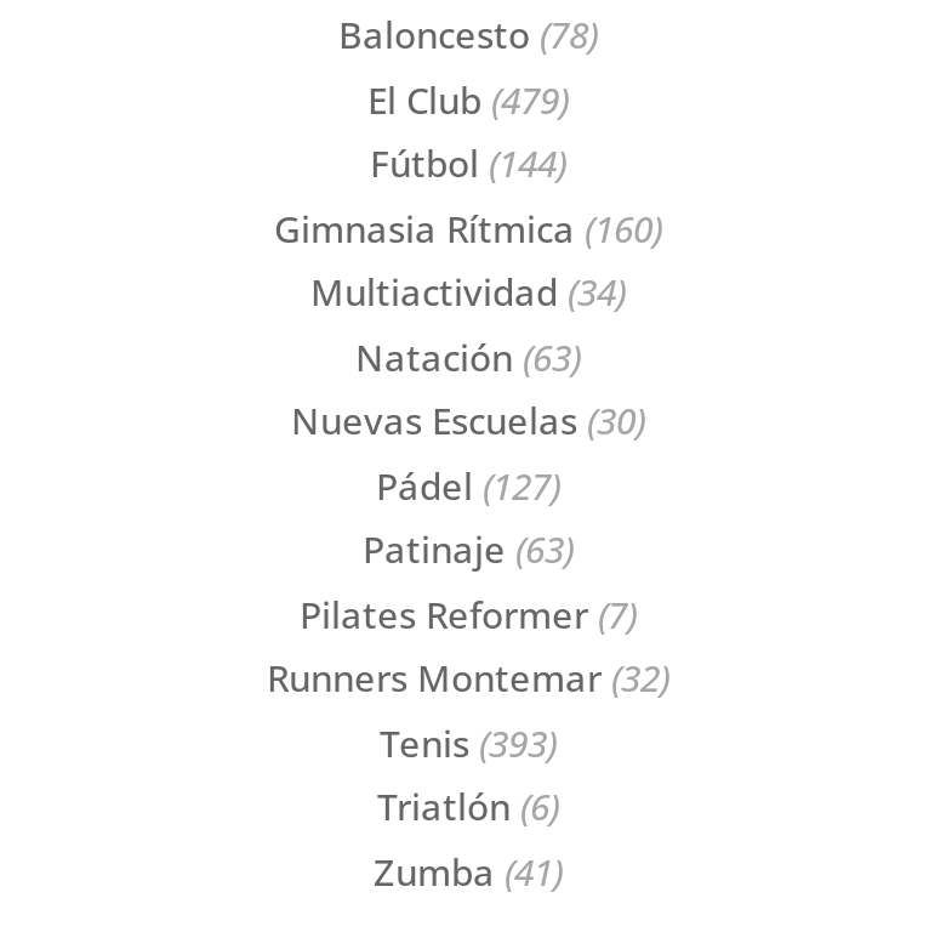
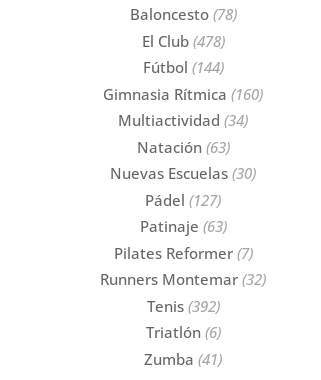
[367,75,569,123] El Club (479) -> [141,31,224,51] El Club (478)
[380,718,557,766] Tenis (393) -> [146,296,219,316] Tenis (392)

